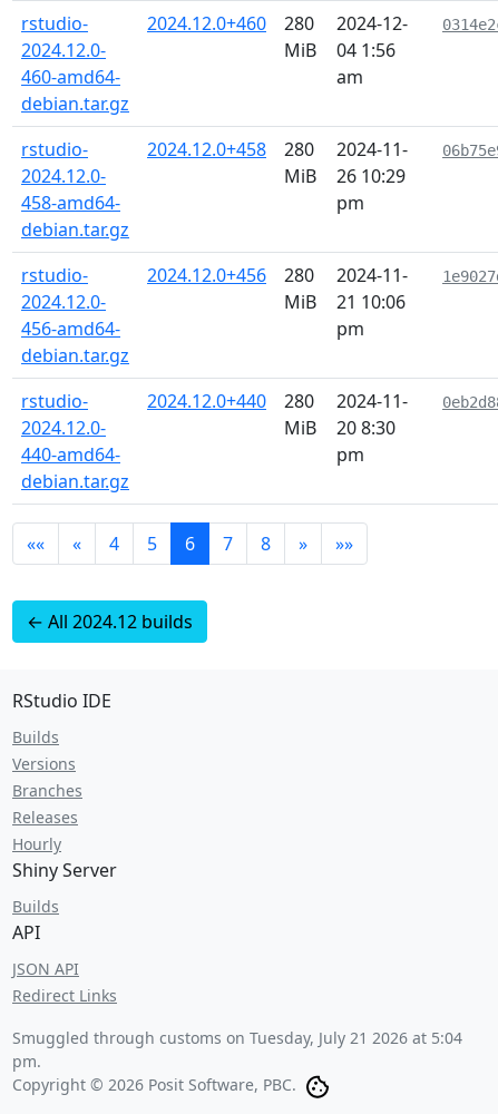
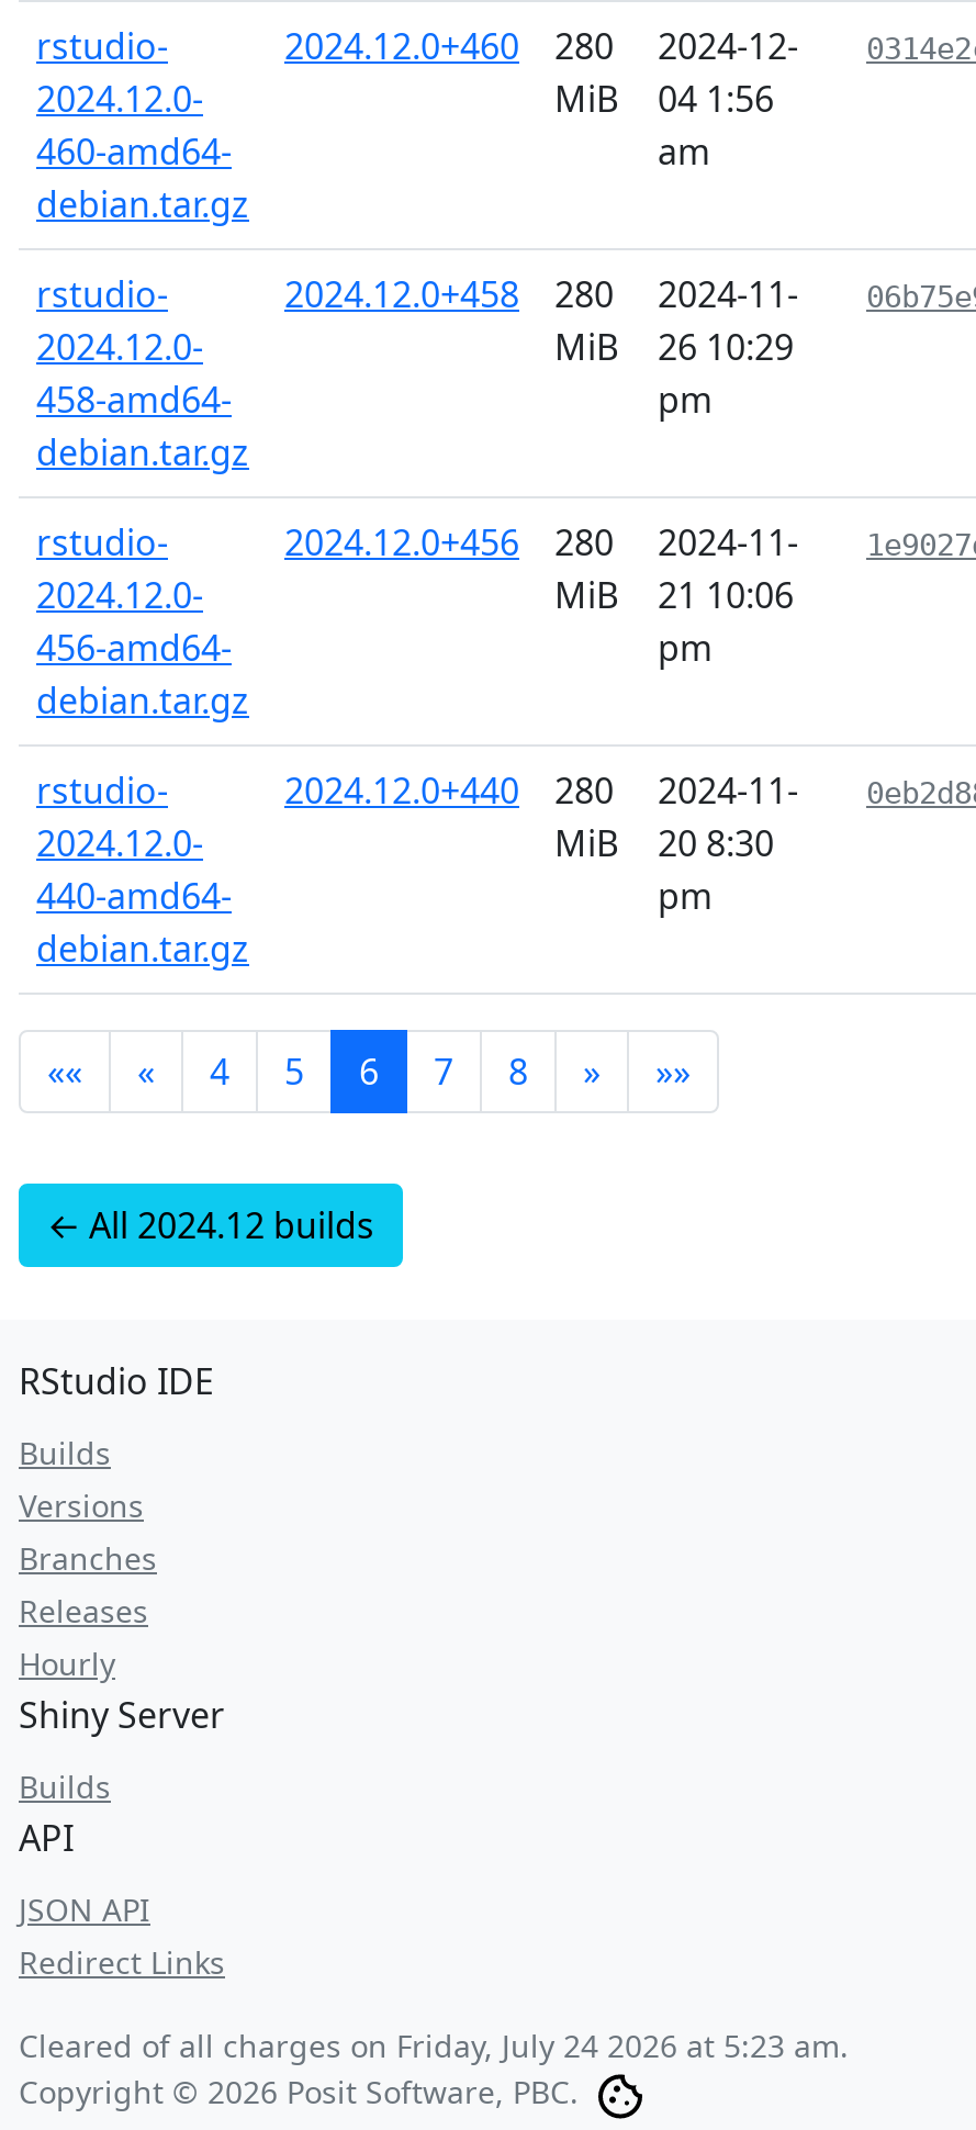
[12,1027,462,1072] Smuggled through customs on Tuesday, July 21 2026 at 5:04 | pm. -> [19,2025,849,2066] Cleared of all charges on Friday, July 24 2026 at 5:23 am.

